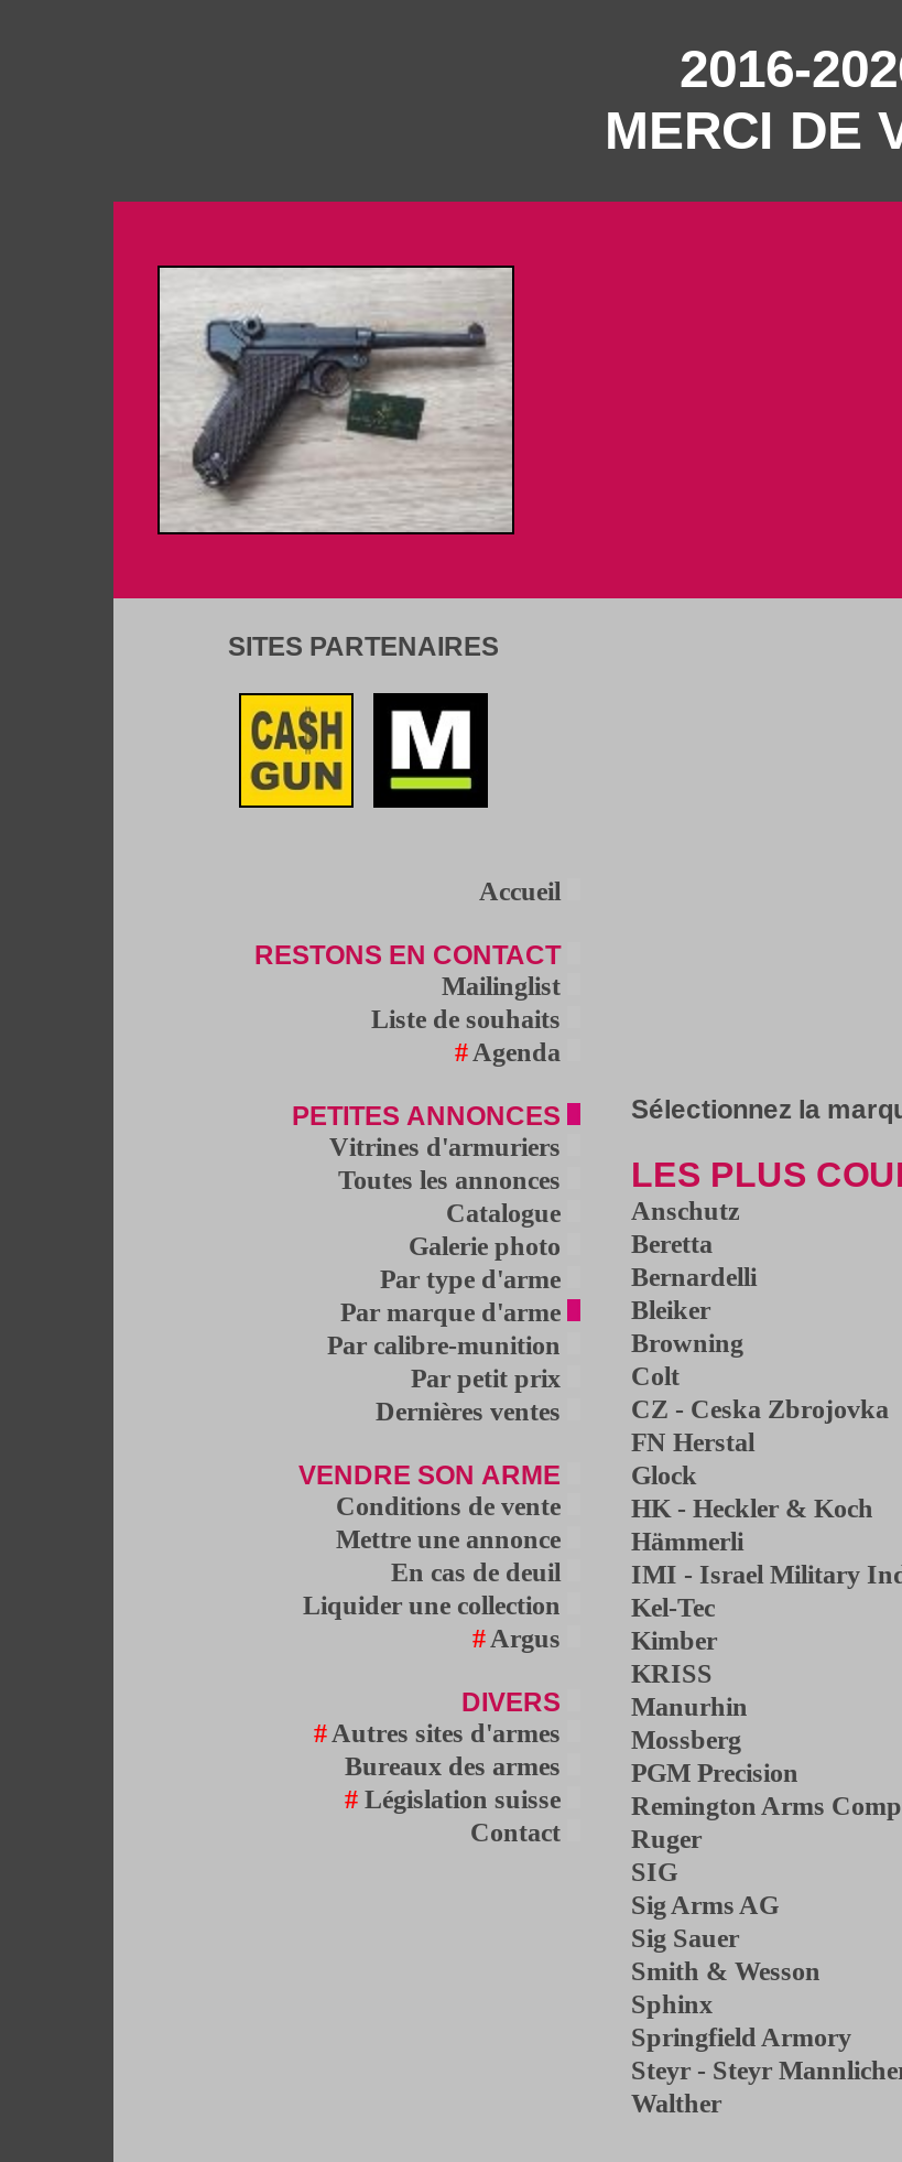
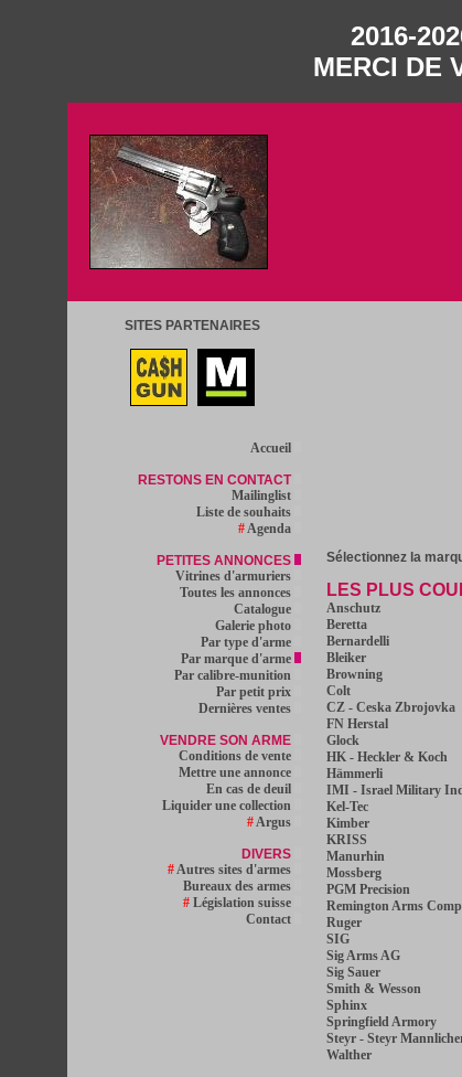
[157,266,514,534] [image] -> [89,135,268,269] [image]

